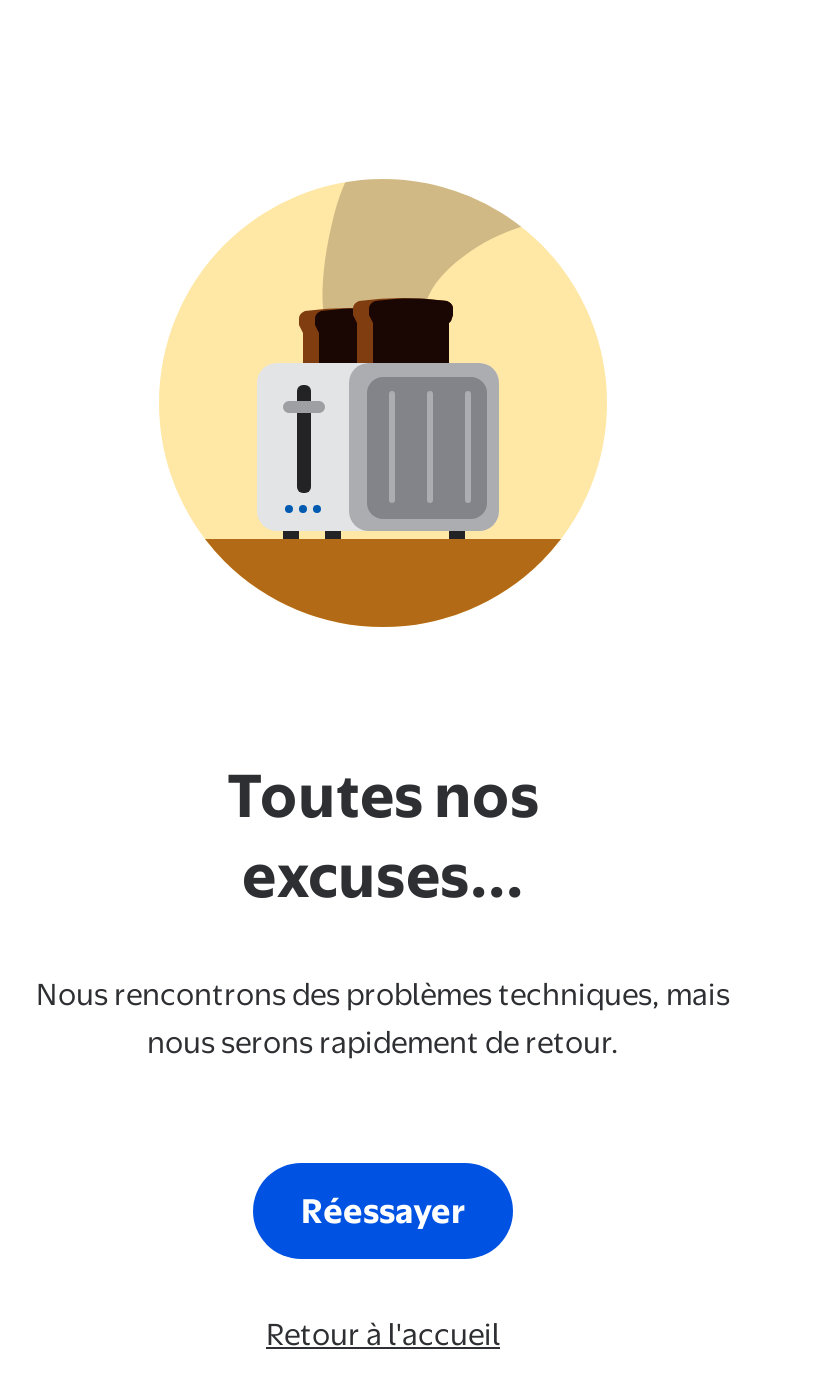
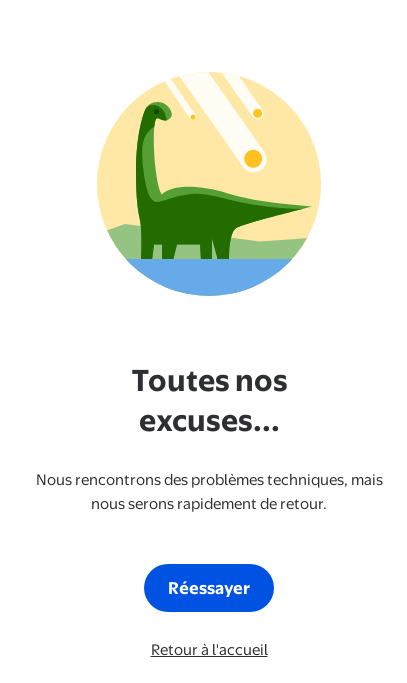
[181,179,581,629] [image] -> [107,73,311,297] [image]

